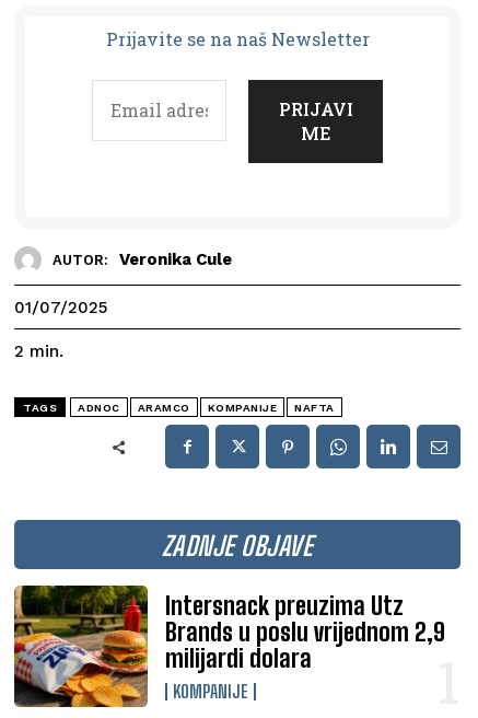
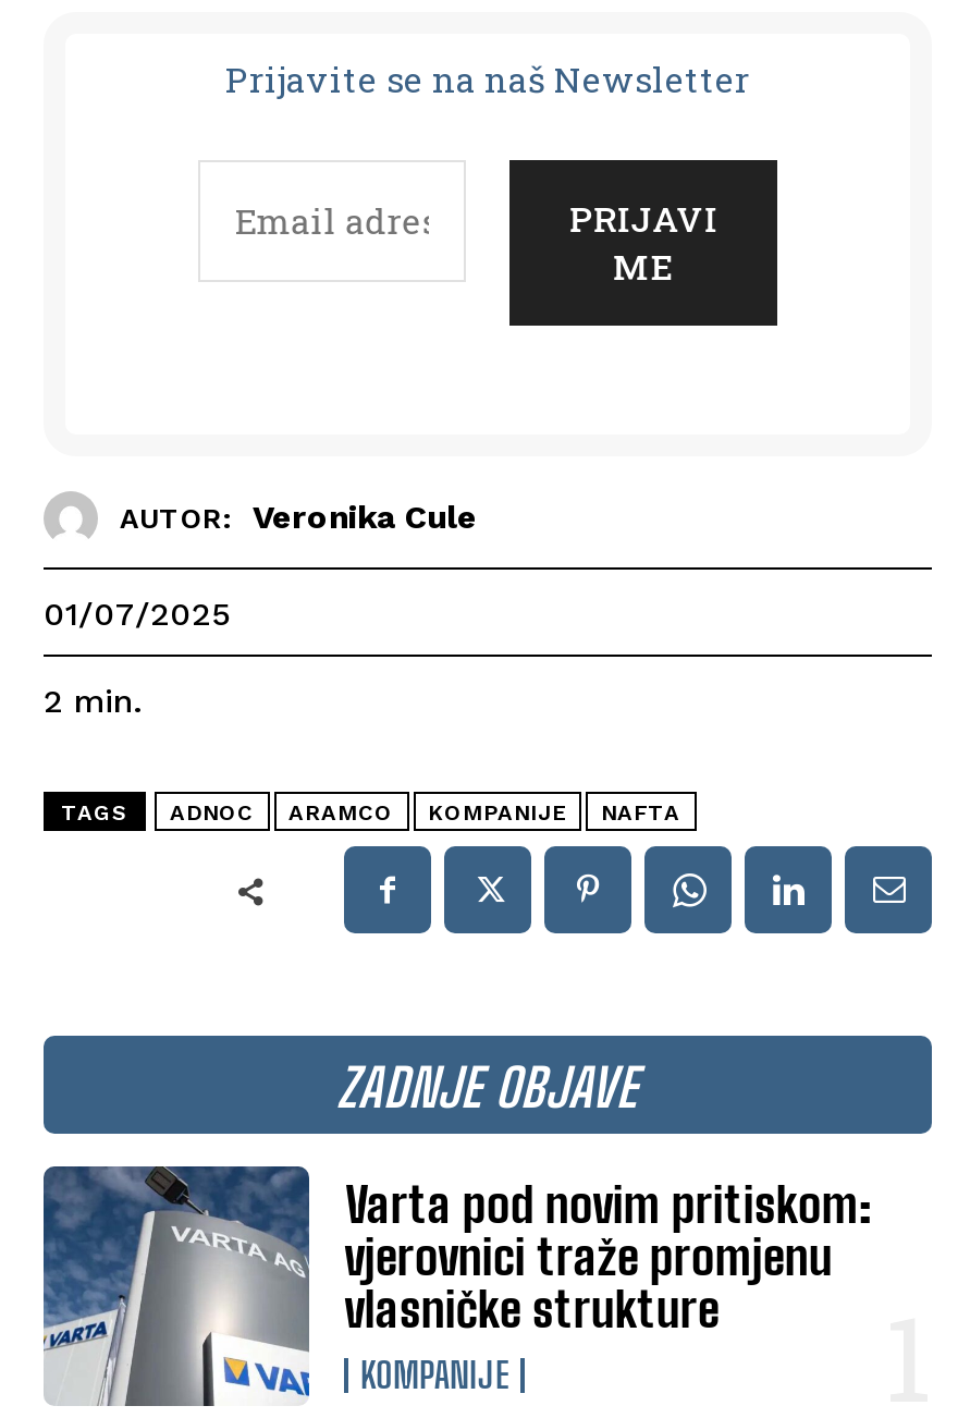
[13,584,446,708] [image] | Intersnack preuzima Utz | Brands u poslu vrijednom 2,9 | milijardi dolara -> [41,1163,872,1407] [image] | Varta pod novim pritiskom: | vjerovnici traže promjenu | vlasničke strukture

